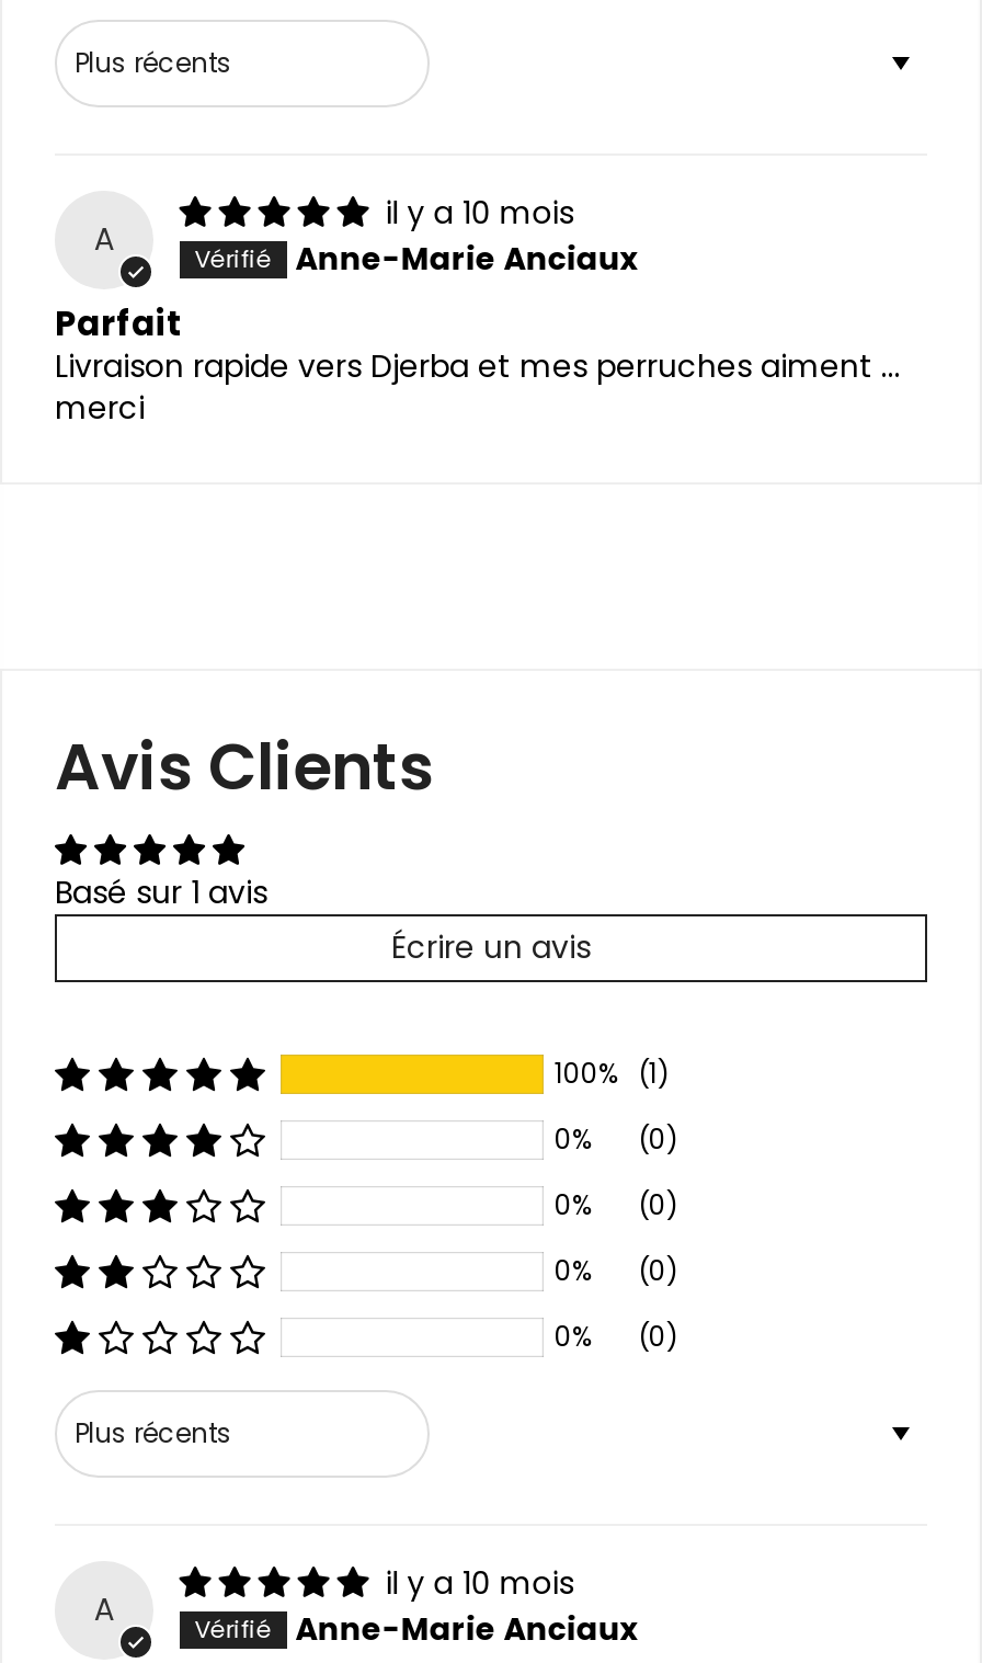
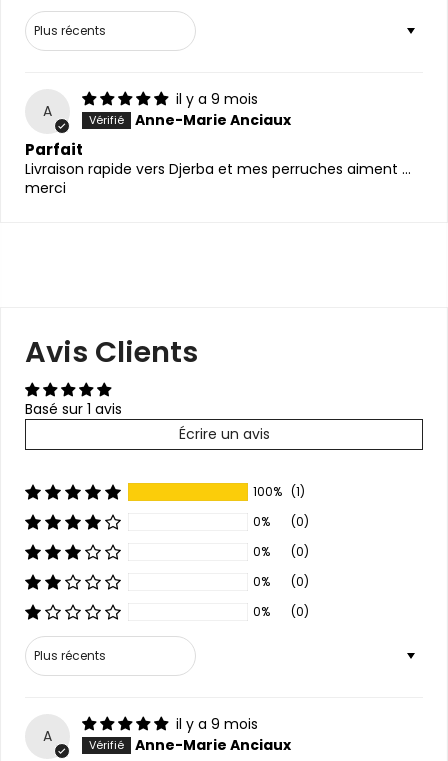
[385,192,574,235] il y a 10 mois -> [176,89,258,109] il y a 9 mois
[385,1561,574,1605] il y a 10 mois -> [176,714,258,734] il y a 9 mois

